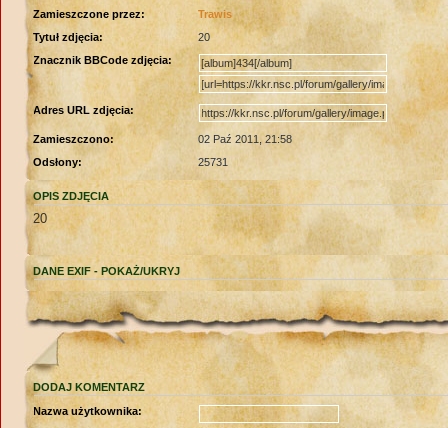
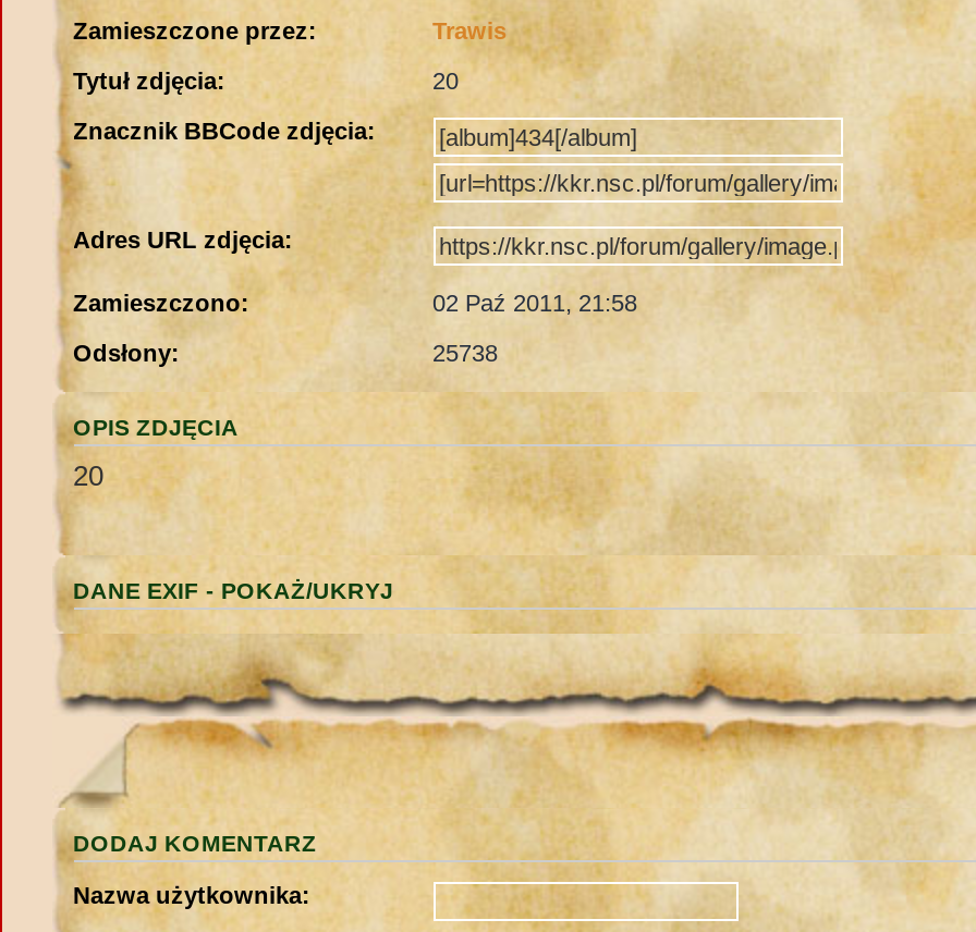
[198,155,228,167] 25731 -> [432,339,498,365] 25738

